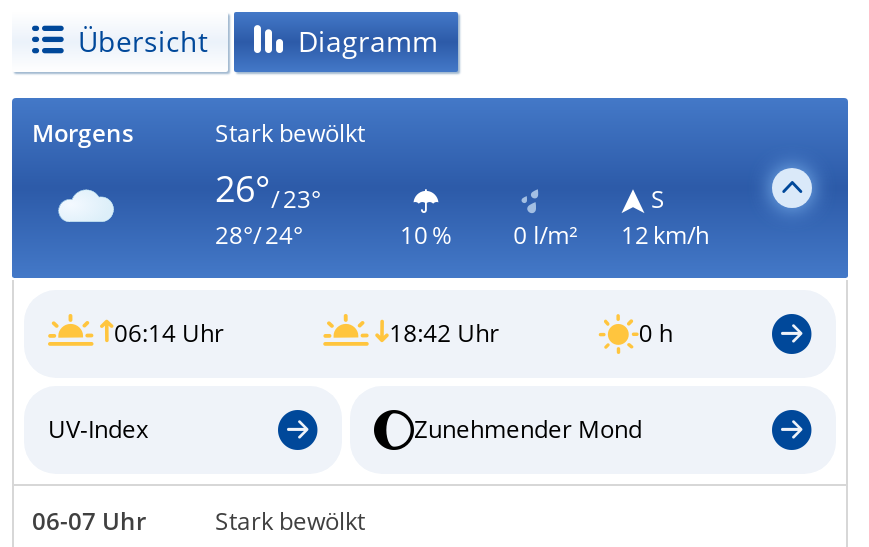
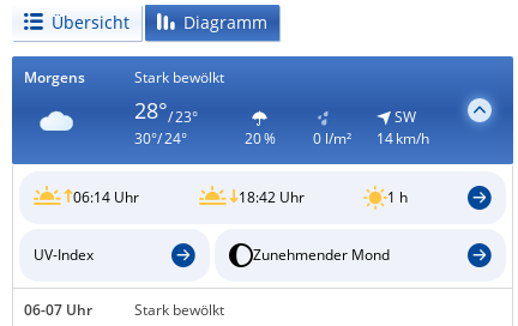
[215,164,321,216] 26°/ 23° -> [134,96,197,127] 28°/ 23°
[621,182,709,252] S | 12 km/h -> [377,107,430,149] SW | 14 km/h
[215,218,303,252] 28°/ 24° -> [134,128,186,149] 30°/ 24°
[400,218,452,252] 10 % -> [245,128,276,149] 20 %
[639,317,673,351] 0 h -> [388,188,408,208] 1 h

